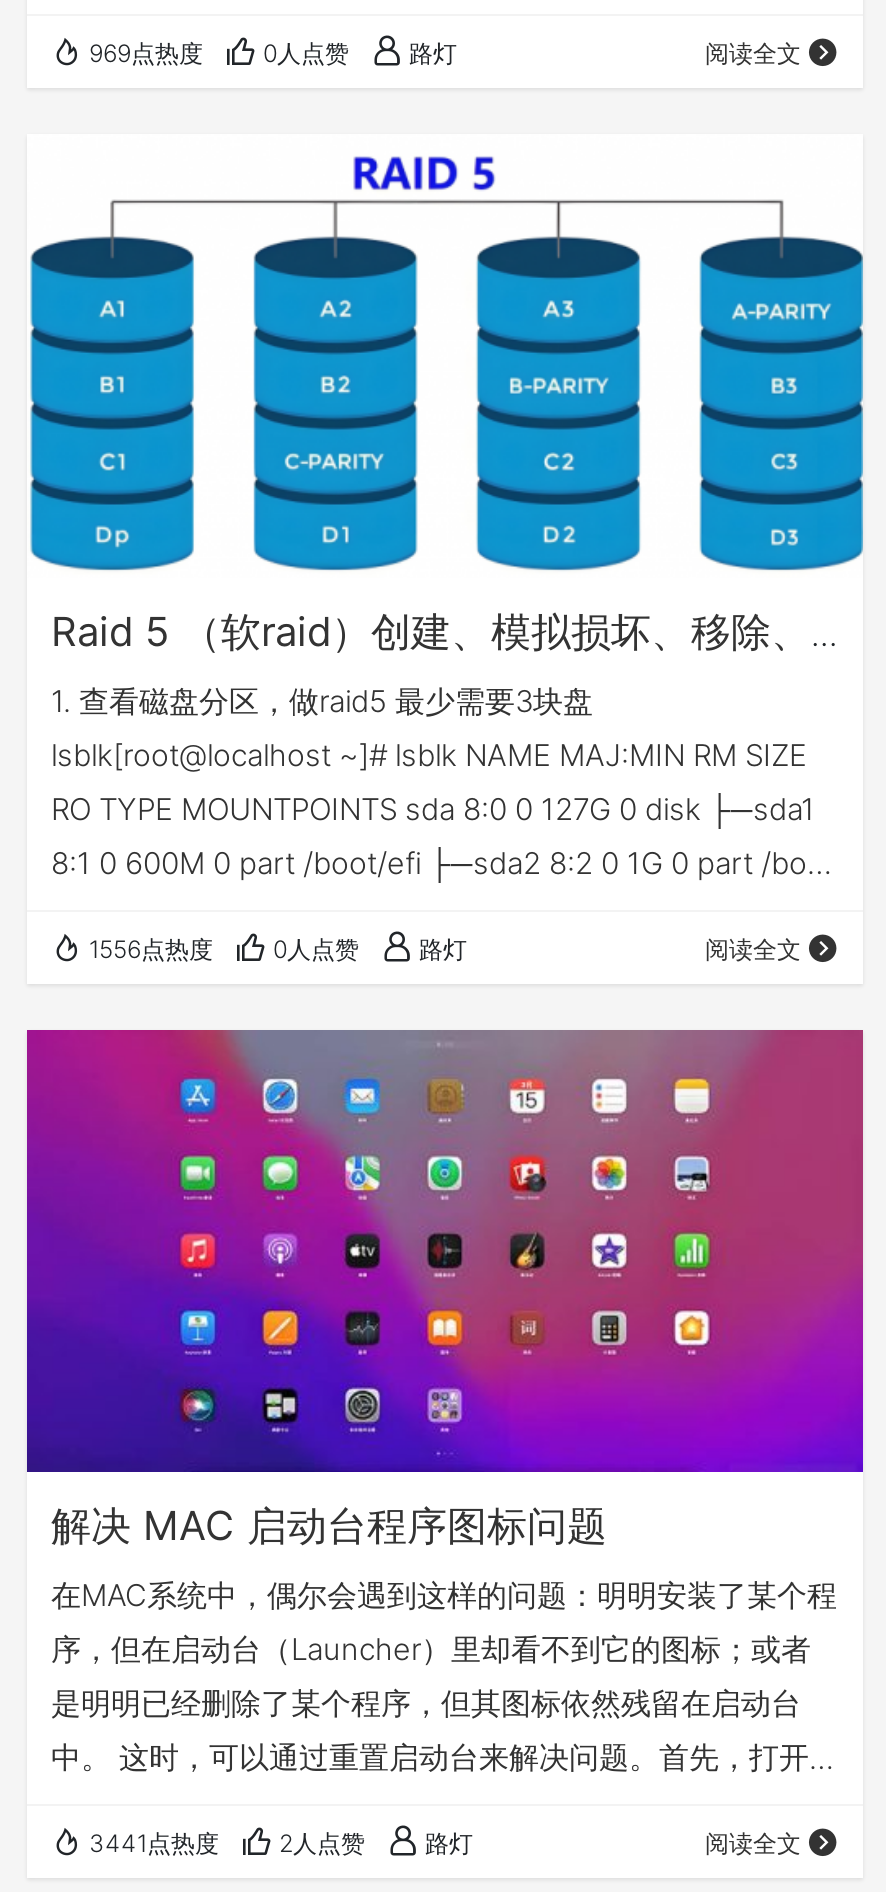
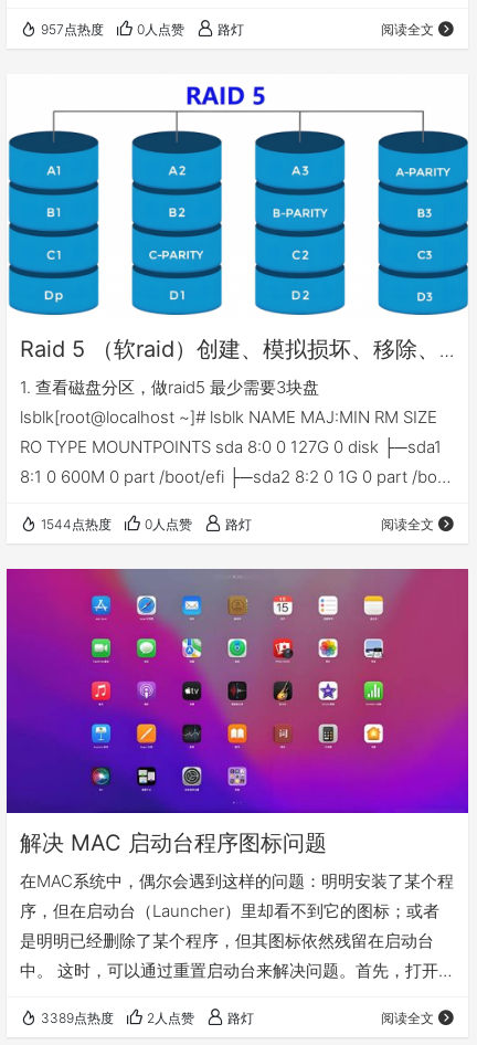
[89,38,457,68] 969点热度 0人点赞 路灯 -> [41,21,244,38] 957点热度 0人点赞 路灯
[89,934,467,964] 1556点热度 0人点赞 路灯 -> [41,516,252,532] 1544点热度 0人点赞 路灯
[89,1829,473,1859] 3441点热度 2人点赞 路灯 -> [41,1010,254,1027] 3389点热度 2人点赞 路灯

